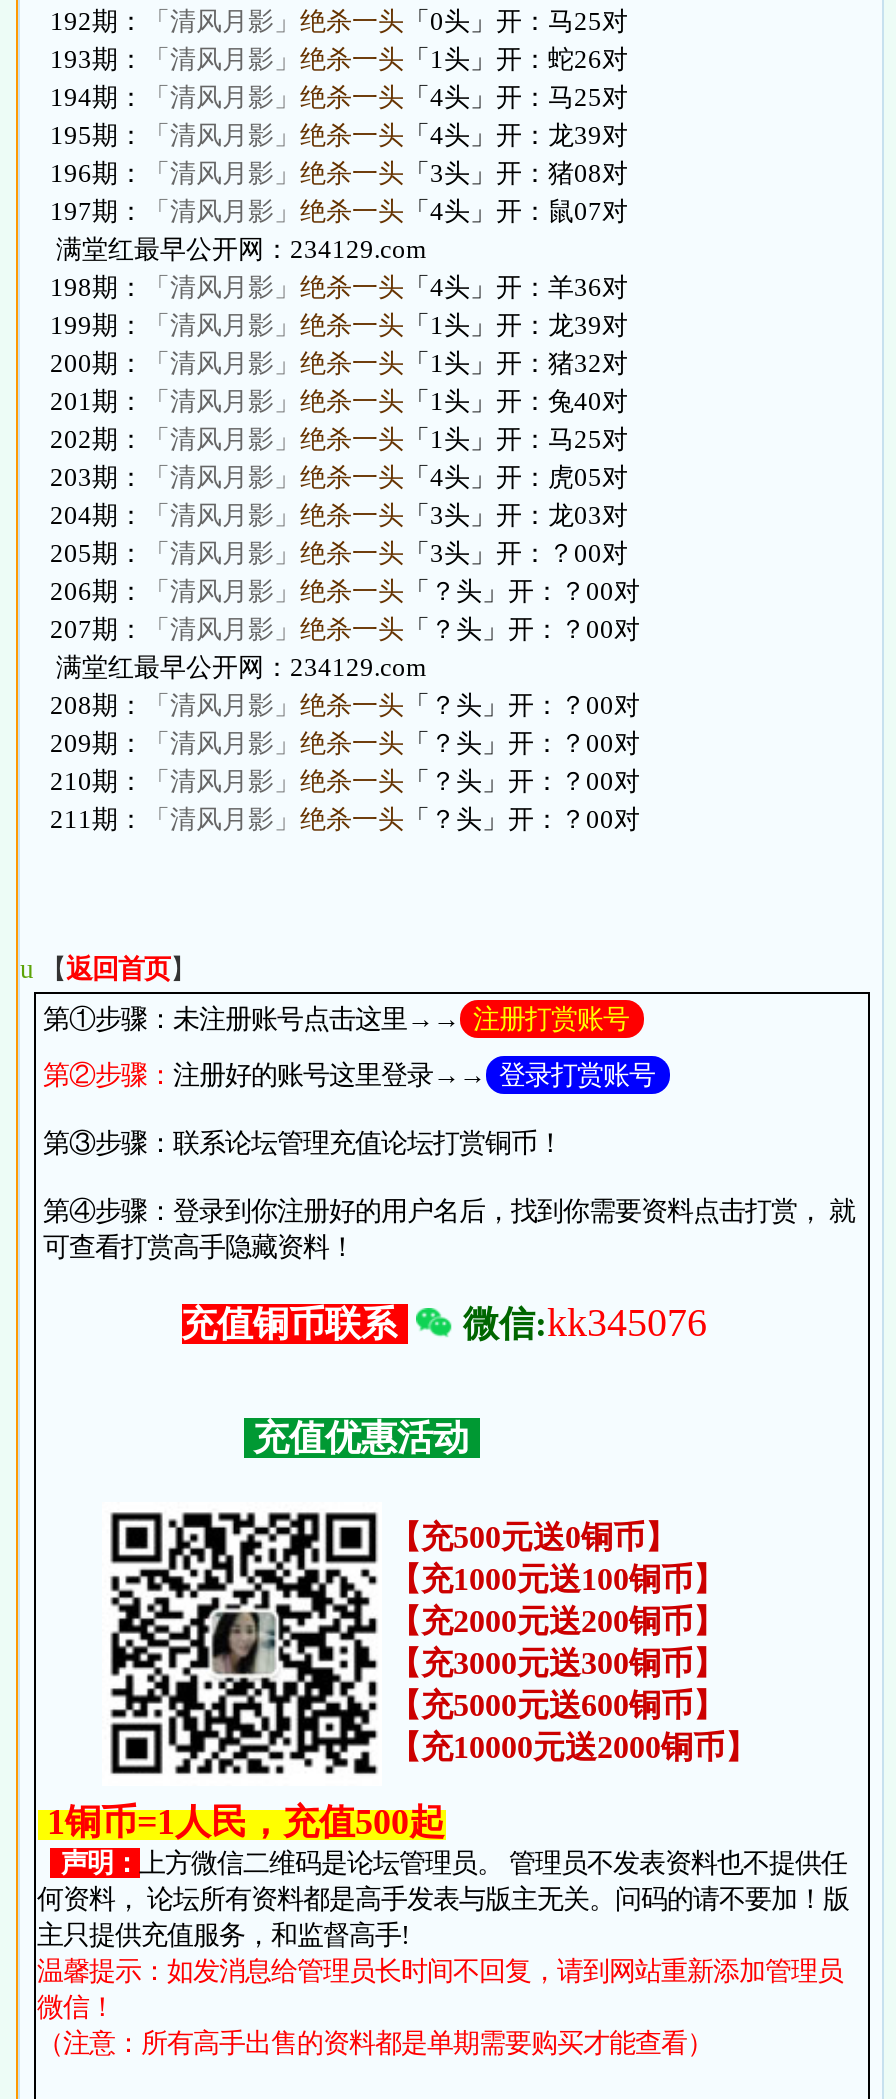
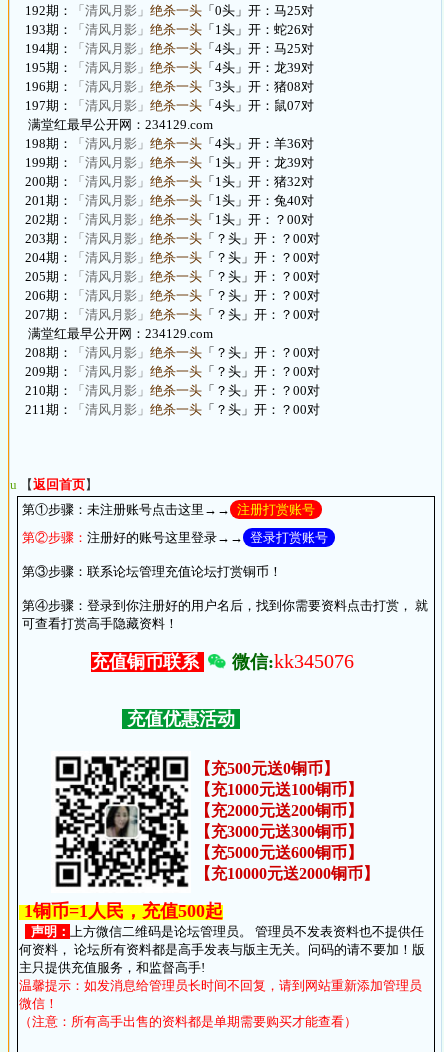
[50,424,628,454] 202期：「清风月影」绝杀一头「1头」开：马25对 -> [25,212,314,227] 202期：「清风月影」绝杀一头「1头」开：？00对
[50,462,628,492] 203期：「清风月影」绝杀一头「4头」开：虎05对 -> [25,231,320,246] 203期：「清风月影」绝杀一头「？头」开：？00对
[50,500,628,530] 204期：「清风月影」绝杀一头「3头」开：龙03对 -> [25,250,320,265] 204期：「清风月影」绝杀一头「？头」开：？00对
[50,538,628,568] 205期：「清风月影」绝杀一头「3头」开：？00对 -> [25,269,320,284] 205期：「清风月影」绝杀一头「？头」开：？00对

